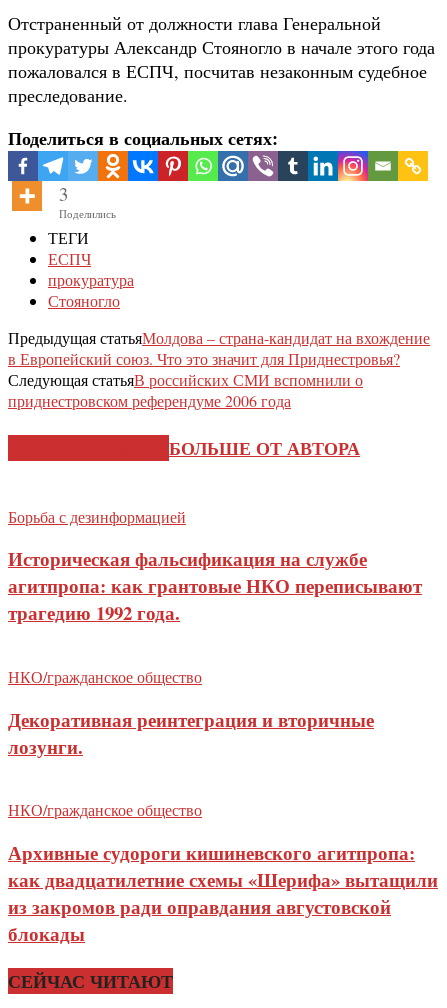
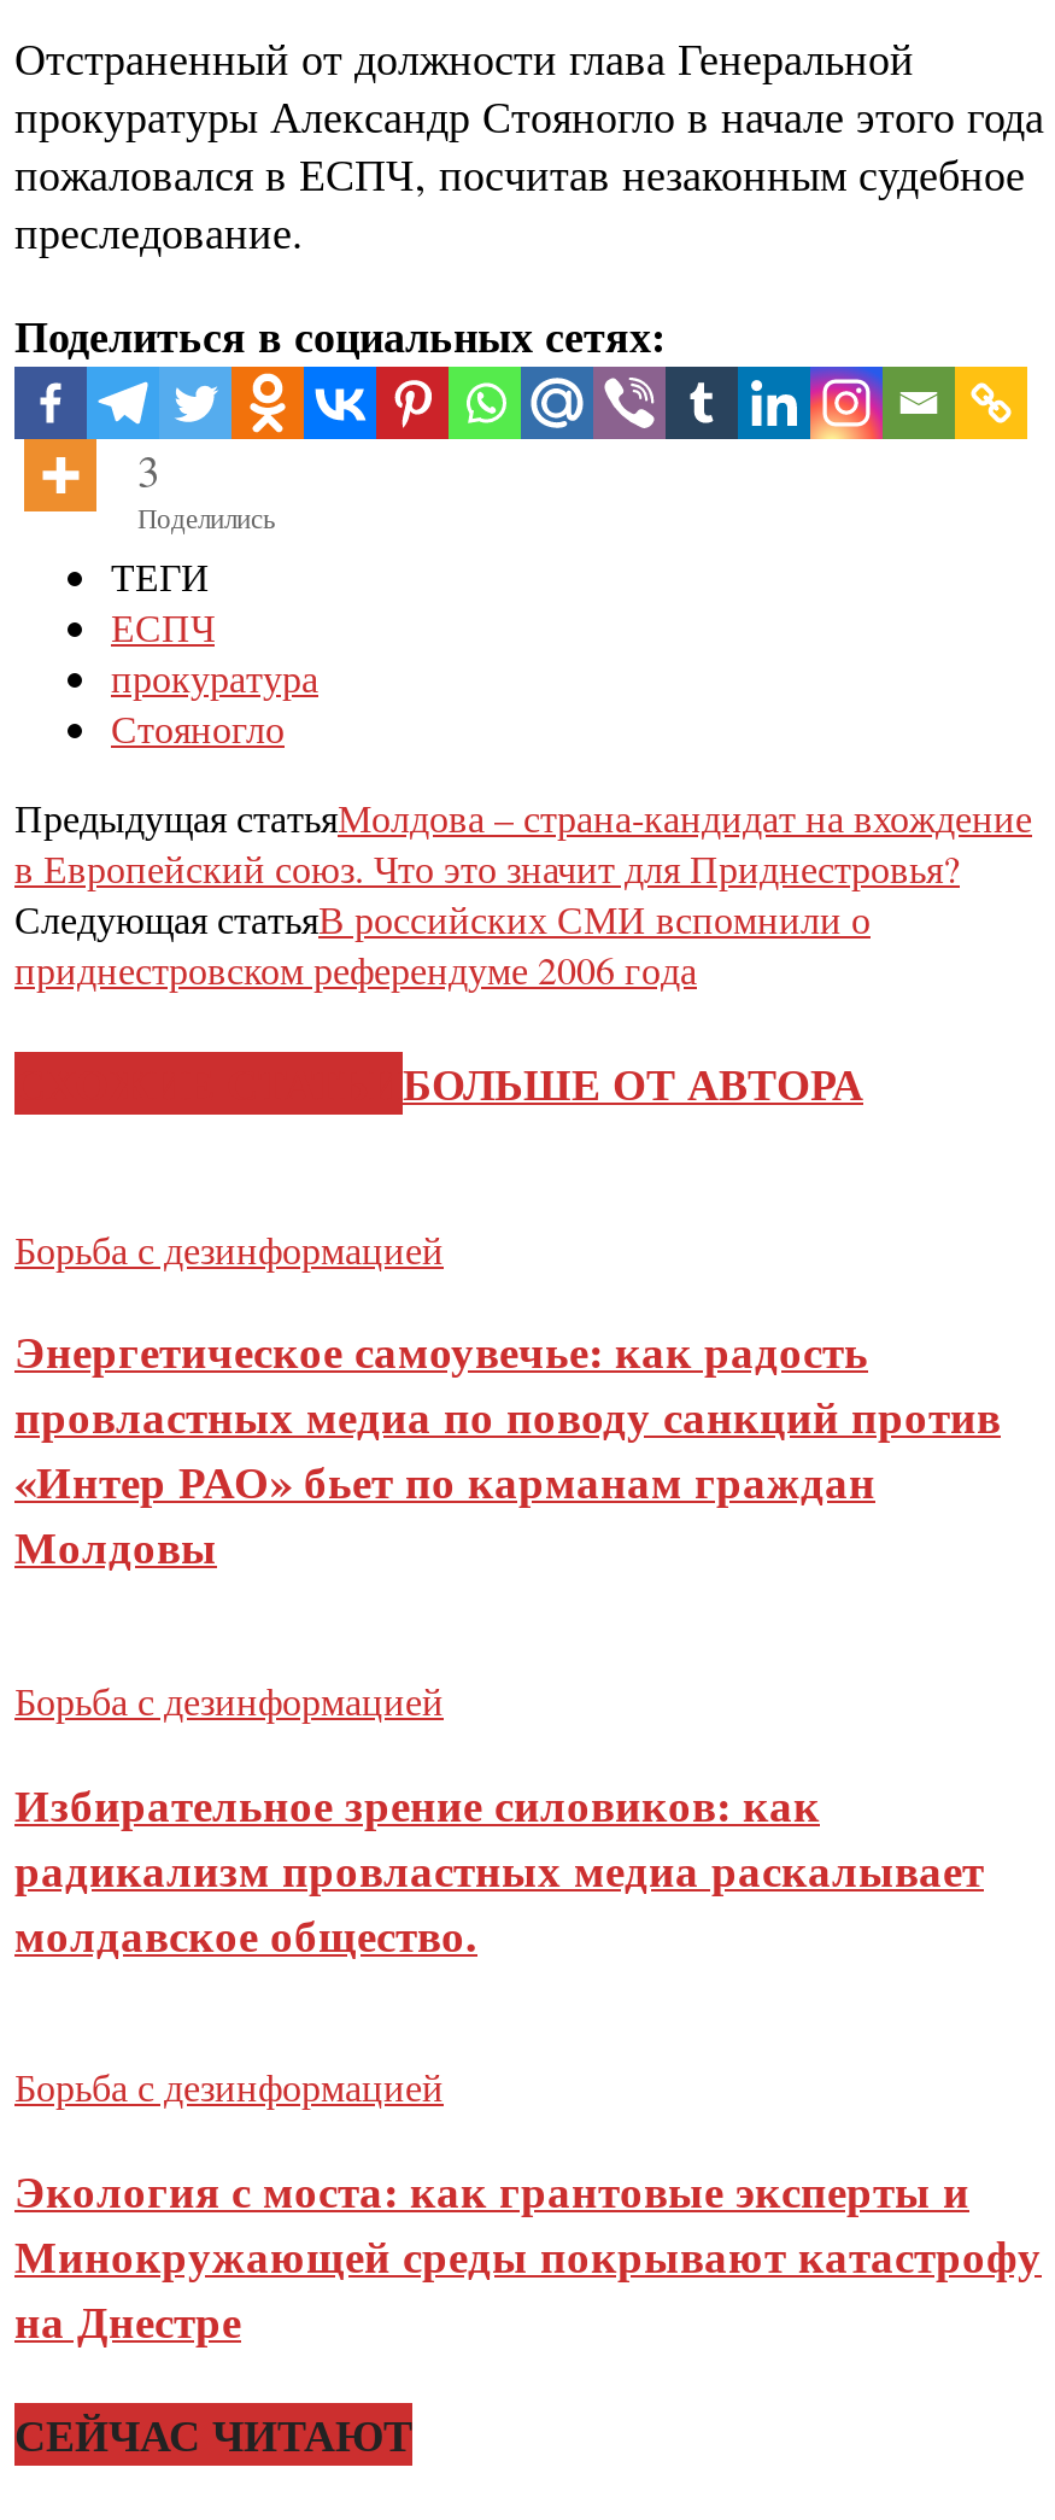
[8,545,422,626] Историческая фальсификация на службе | агитпропа: как грантовые НКО переписывают | трагедию 1992 года. -> [14,1318,1001,1578] Энергетическое самоувечье: как радость | провластных медиа по поводу санкций против | «Интер РАО» бьет по карманам граждан | Молдовы
[8,666,202,687] НКО/гражданское общество -> [14,1674,444,1725] Борьба с дезинформацией
[8,706,374,760] Декоративная реинтеграция и вторичные | лозунги. -> [14,1770,984,1966] Избирательное зрение силовиков: как | радикализм провластных медиа раскалывает | молдавское общество.
[8,799,202,820] НКО/гражданское общество -> [14,2061,444,2112] Борьба с дезинформацией
[8,839,438,947] Архивные судороги кишиневского агитпропа: | как двадцатилетние схемы «Шерифа» вытащили | из закромов ради оправдания августовской | блокады -> [14,2157,1042,2353] Экология с моста: как грантовые эксперты и | Минокружающей среды покрывают катастрофу | на Днестре

